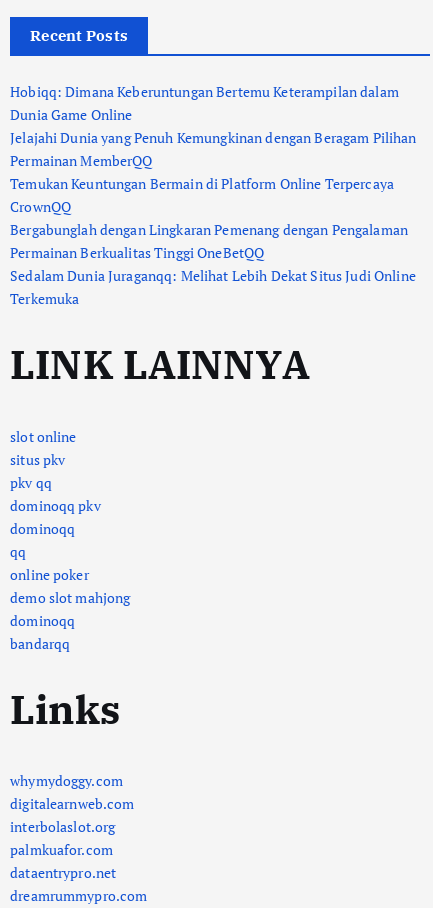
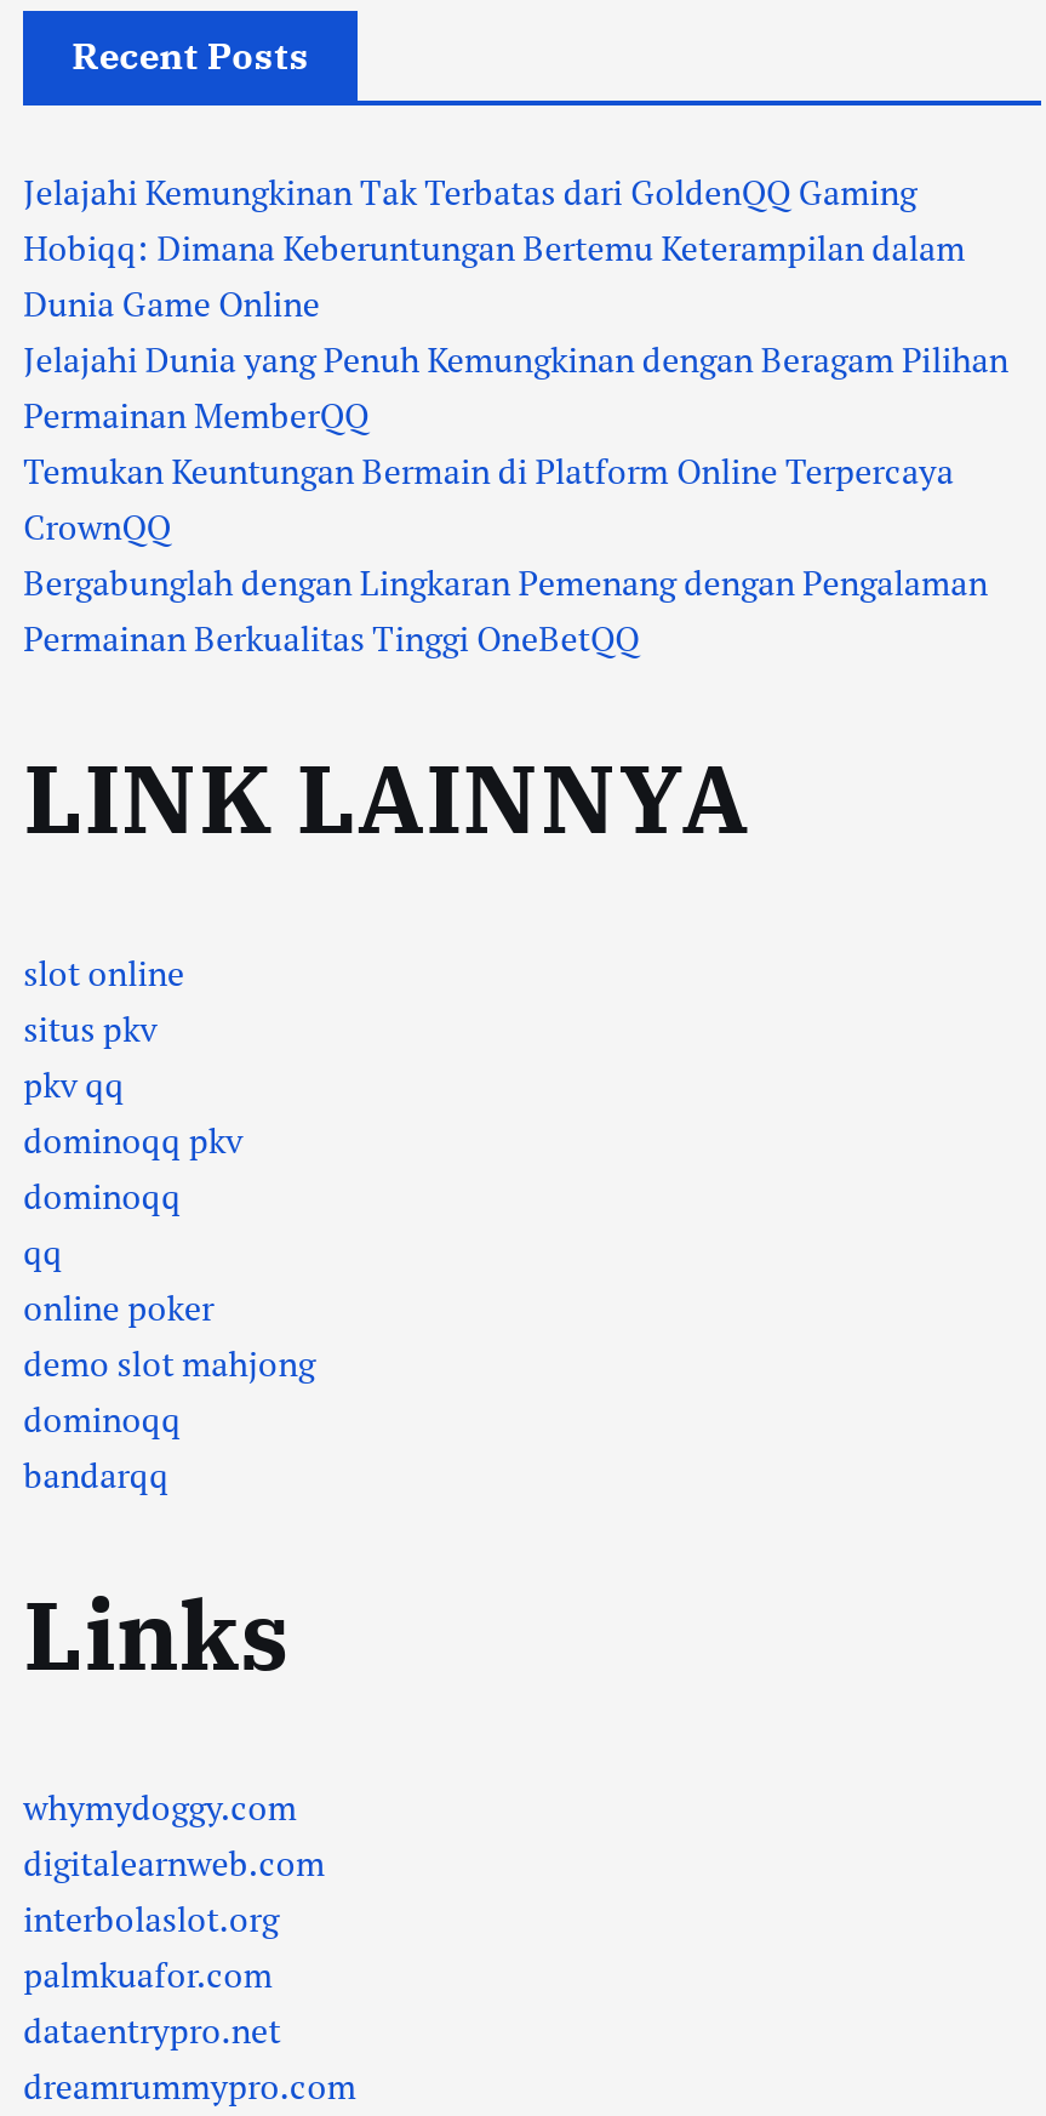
none -> [23,169,917,215] Jelajahi Kemungkinan Tak Terbatas dari GoldenQQ Gaming
moved [10,82,416,262] -> [23,225,1008,661]: Hobiqq: Dimana Keberuntungan Bertemu Keterampilan dalam | Dunia Game Online | Jelajahi Dunia yang Penuh Kemungkinan dengan Beragam Pilihan | Permainan MemberQQ | Temukan Keuntungan Bermain di Platform Online Terpercaya | CrownQQ | Bergabunglah dengan Lingkaran Pemenang dengan Pengalaman | Permainan Berkualitas Tinggi OneBetQQ
[10,266,416,308] Sedalam Dunia Juraganqq: Melihat Lebih Dekat Situs Judi Online | Terkemuka -> none

